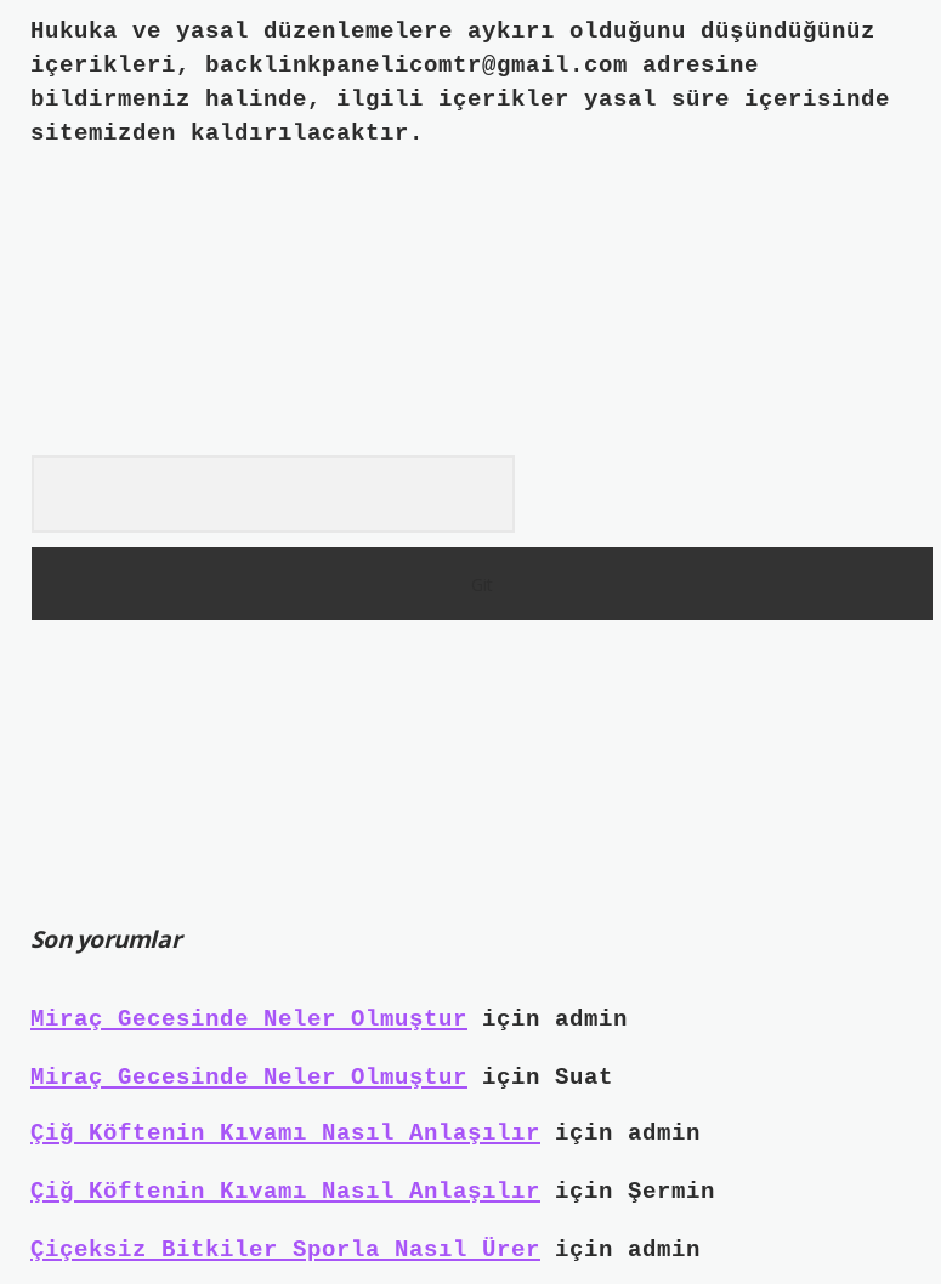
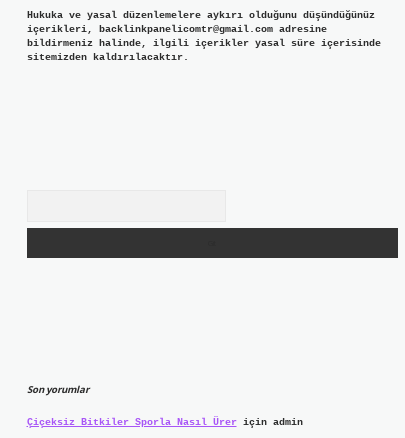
[30,1007,715,1205] Miraç Gecesinde Neler Olmuştur için admin | Miraç Gecesinde Neler Olmuştur için Suat | Çiğ Köftenin Kıvamı Nasıl Anlaşılır için admin | Çiğ Köftenin Kıvamı Nasıl Anlaşılır için Şermin -> none

